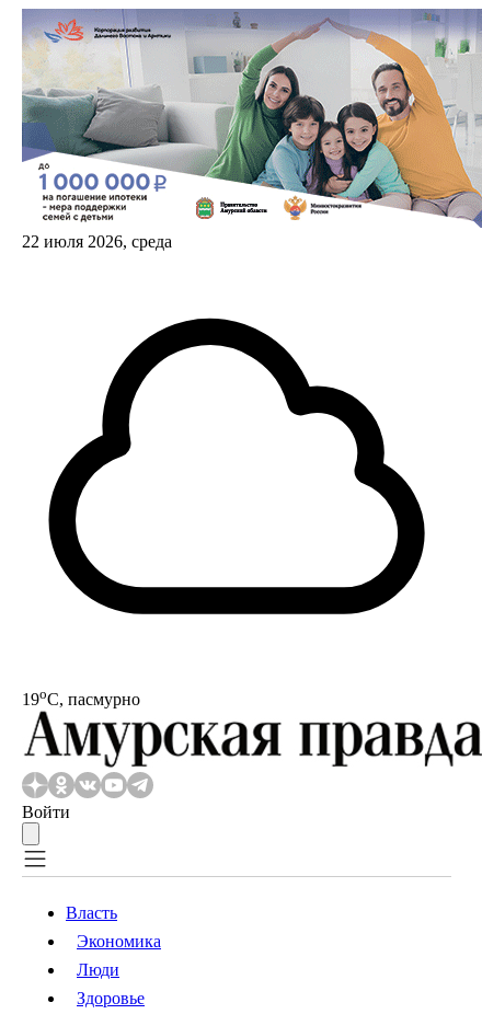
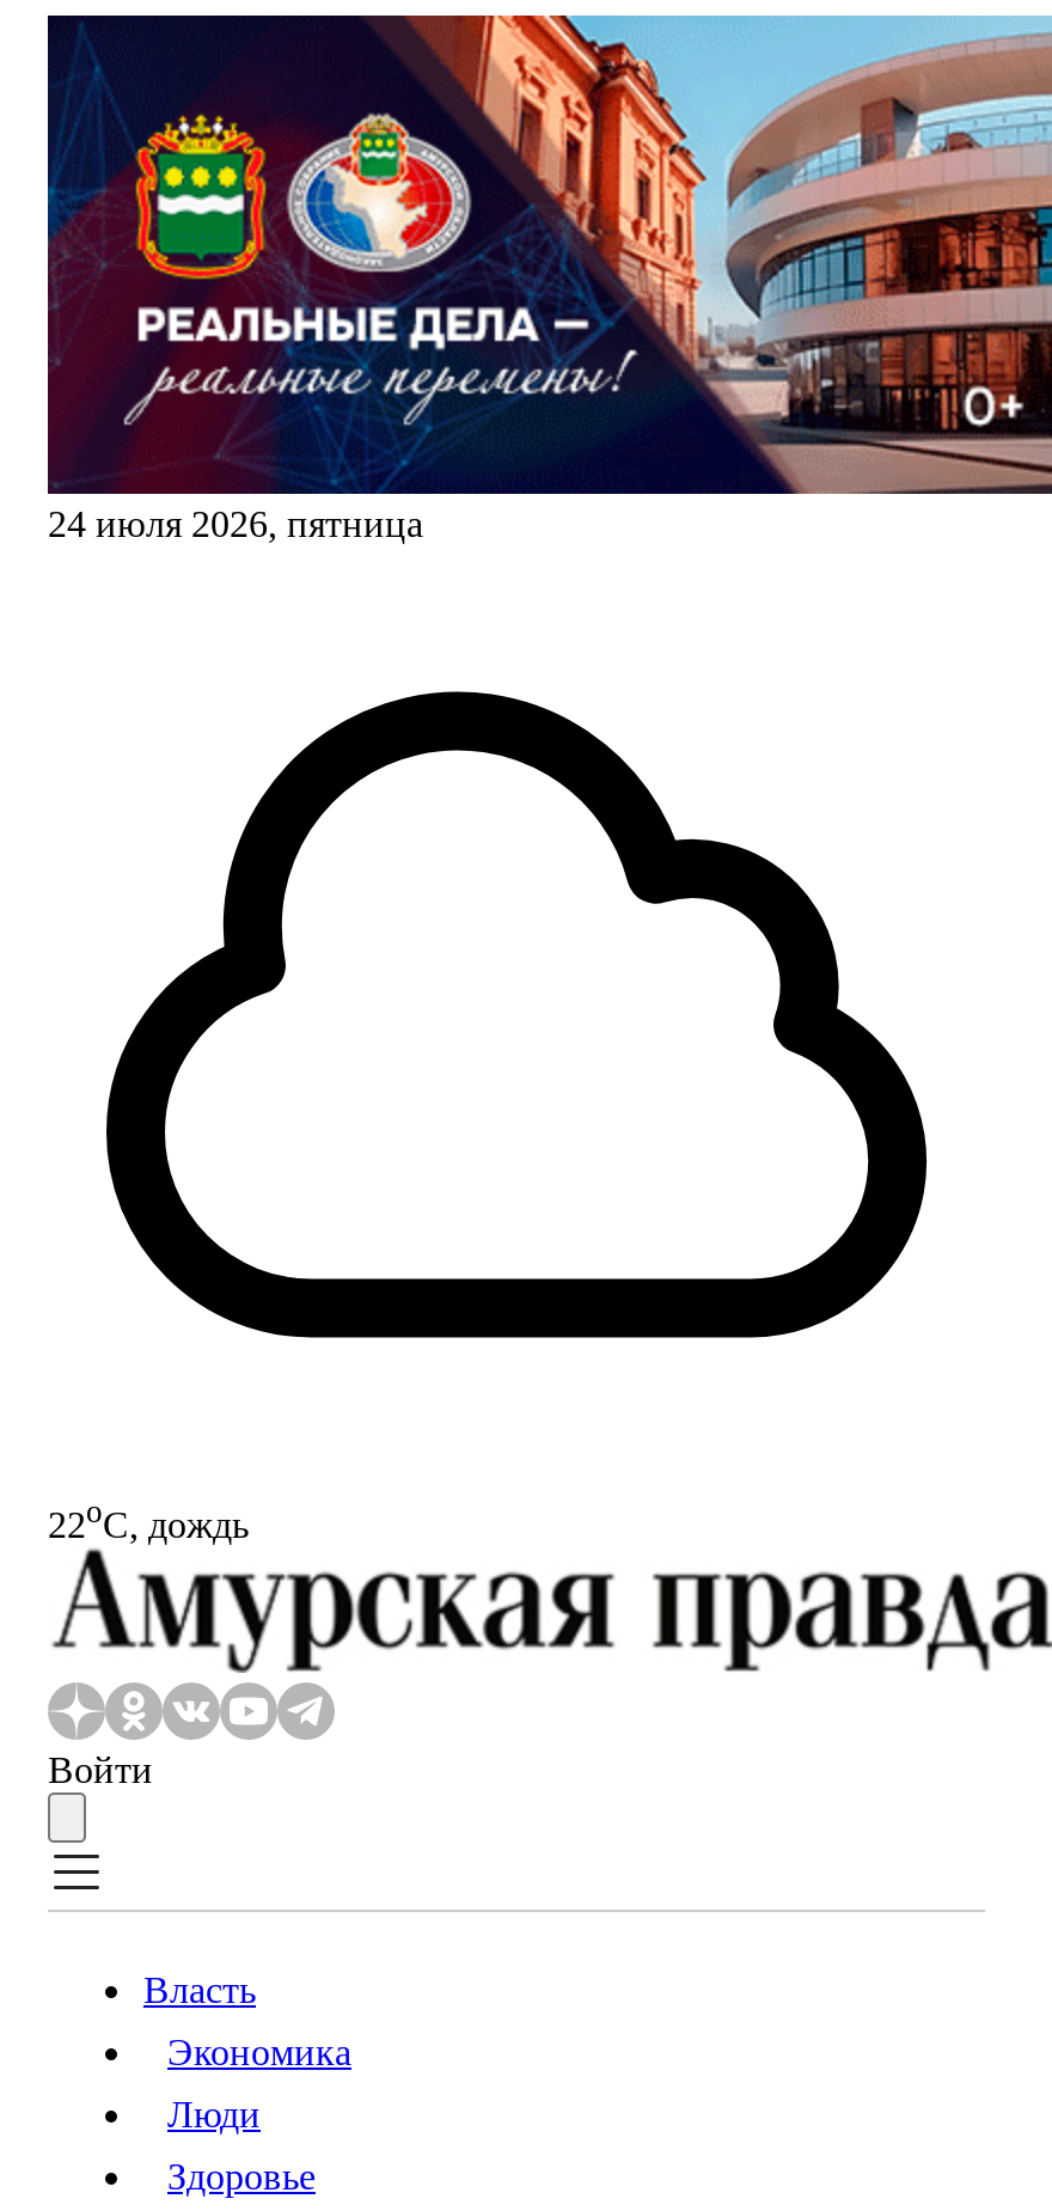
[21,8,479,251] [image] | 22 июля 2026, среда -> [45,13,1045,544] [image] | 24 июля 2026, пятница
[22,685,140,709] 19oС, пасмурно -> [48,1494,249,1544] 22oС, дождь

